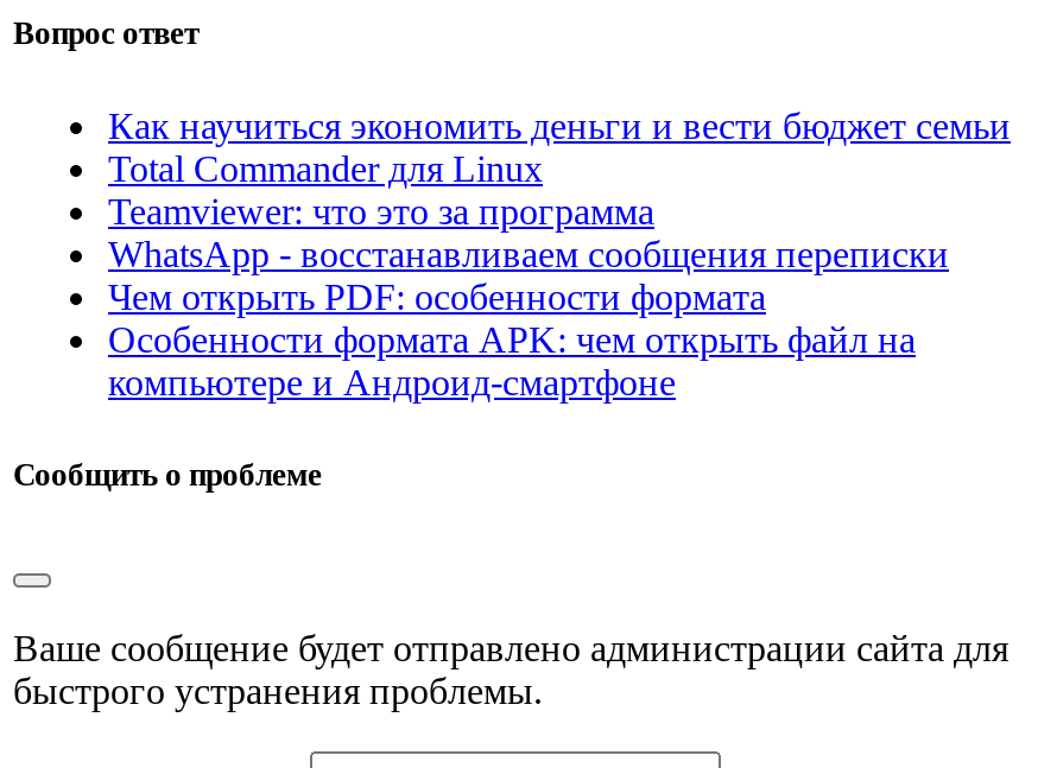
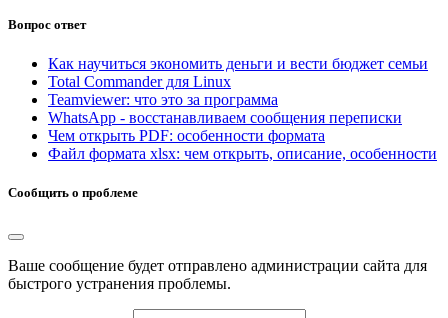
[108,320,916,403] Особенности формата APK: чем открыть файл на | компьютере и Андроид-смартфоне -> [48,145,437,162] Файл формата xlsx: чем открыть, описание, особенности

